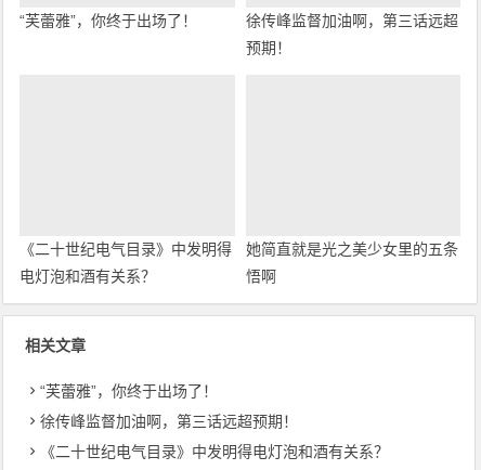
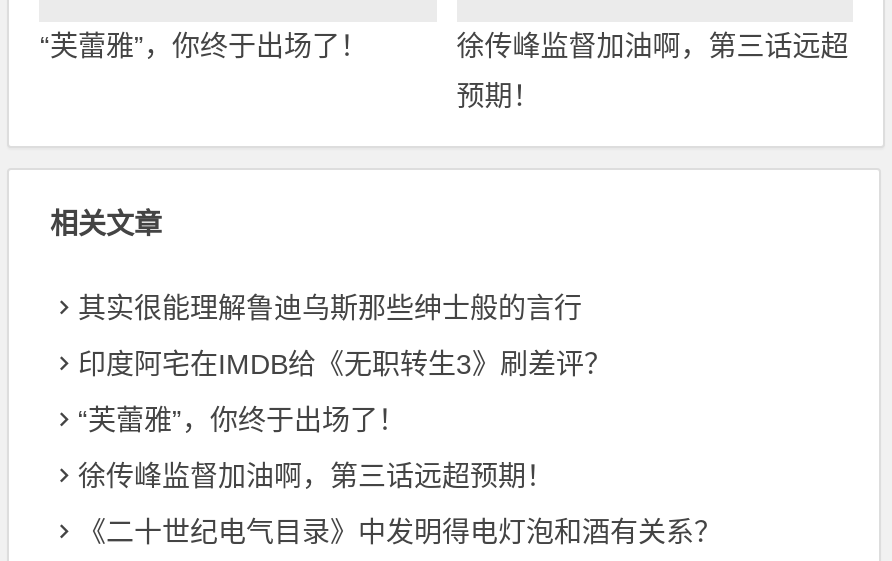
[20,240,232,284] 《二十世纪电气目录》中发明得 | 电灯泡和酒有关系？ -> none
[246,240,458,284] 她简直就是光之美少女里的五条 | 悟啊 -> none
moved [25,336,86,354] -> [50,207,162,239]: 相关文章
none -> [78,291,612,379] 其实很能理解鲁迪乌斯那些绅士般的言行 | 印度阿宅在IMDB给《无职转生3》刷差评？

